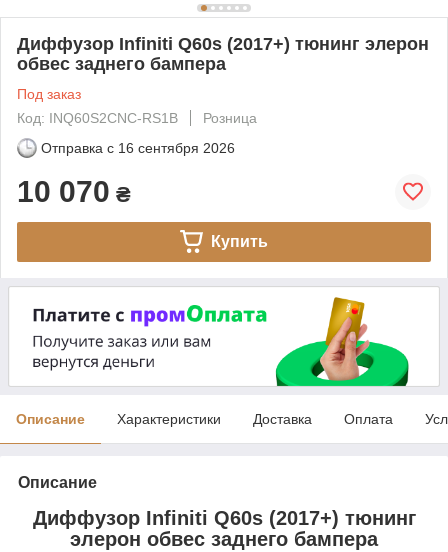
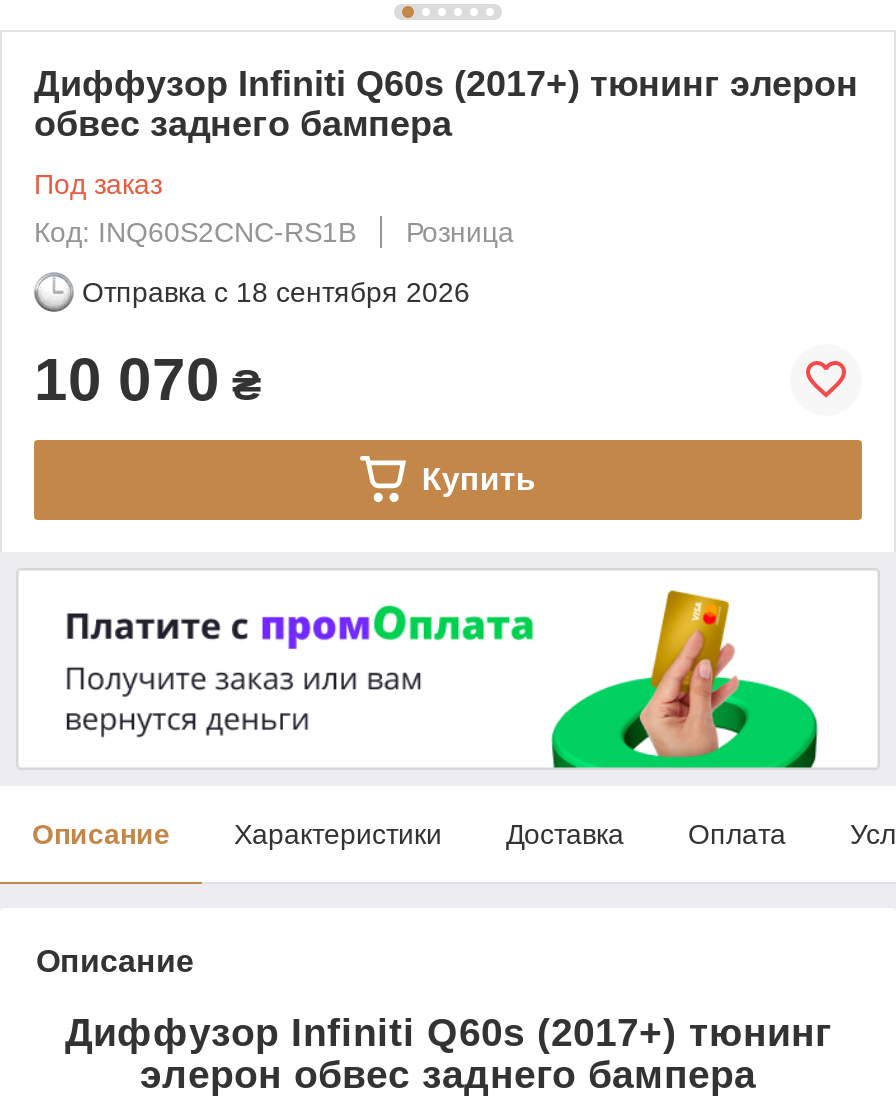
[41,140,235,156] Отправка с 16 сентября 2026 -> [82,276,470,308] Отправка с 18 сентября 2026

